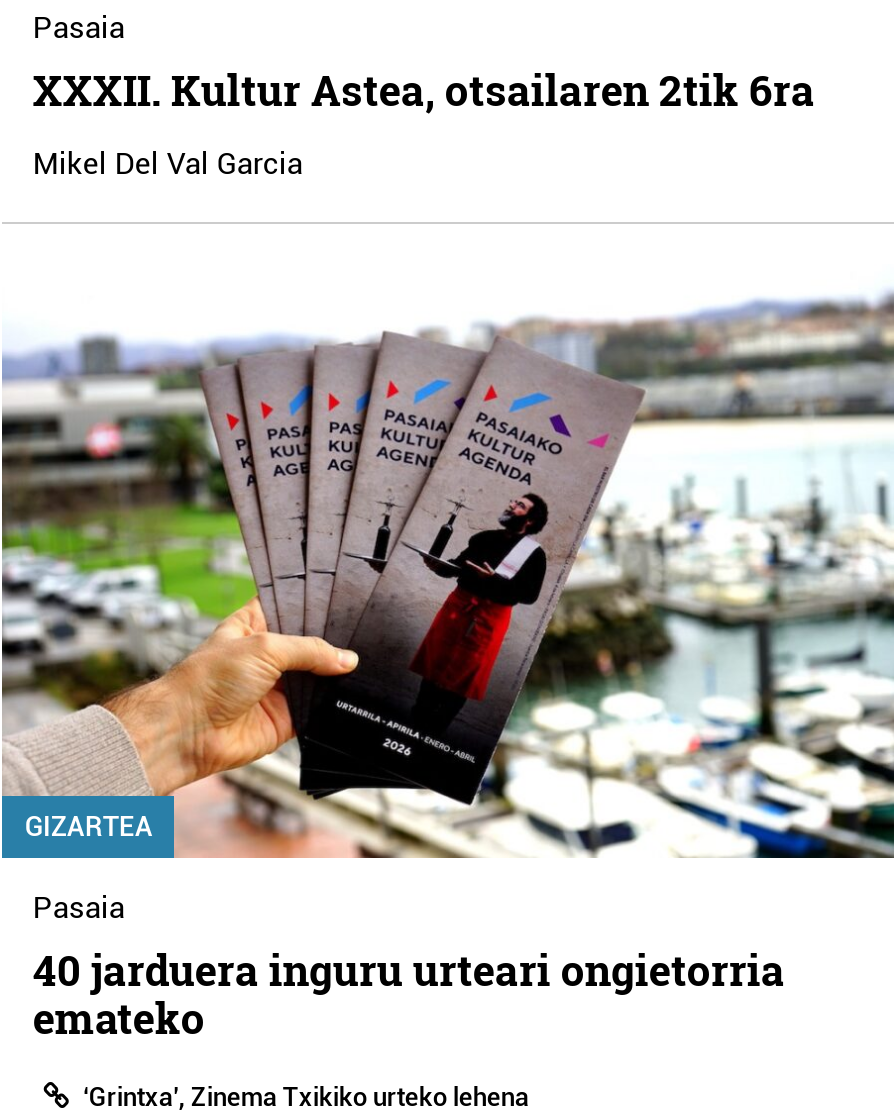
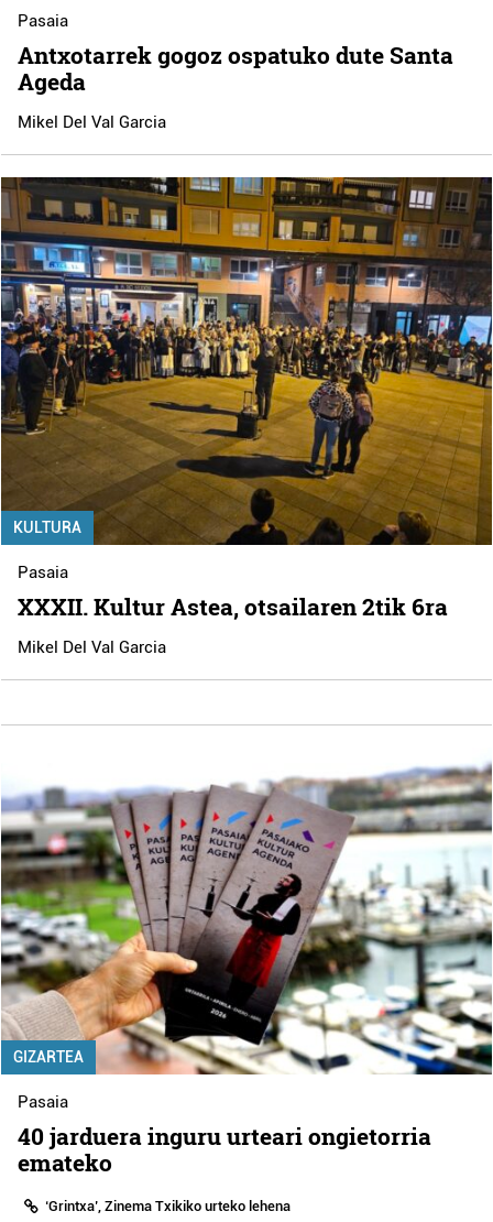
none -> [3,176,490,582] [image] | KULTURA | Pasaia
none -> [18,40,454,132] Antxotarrek gogoz ospatuko dute Santa | Ageda | Mikel Del Val Garcia

